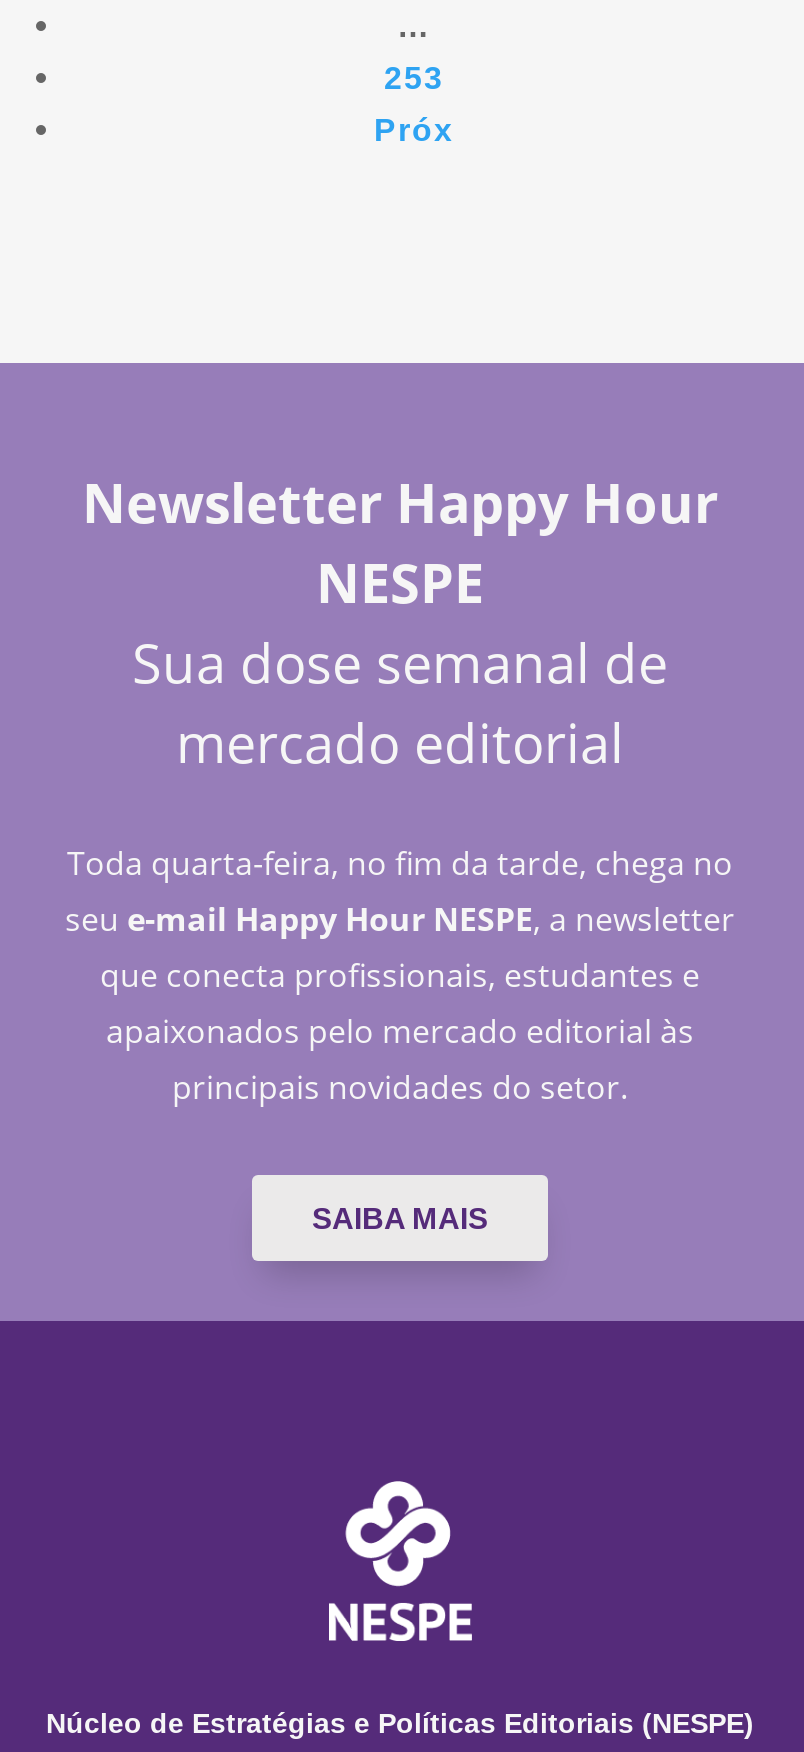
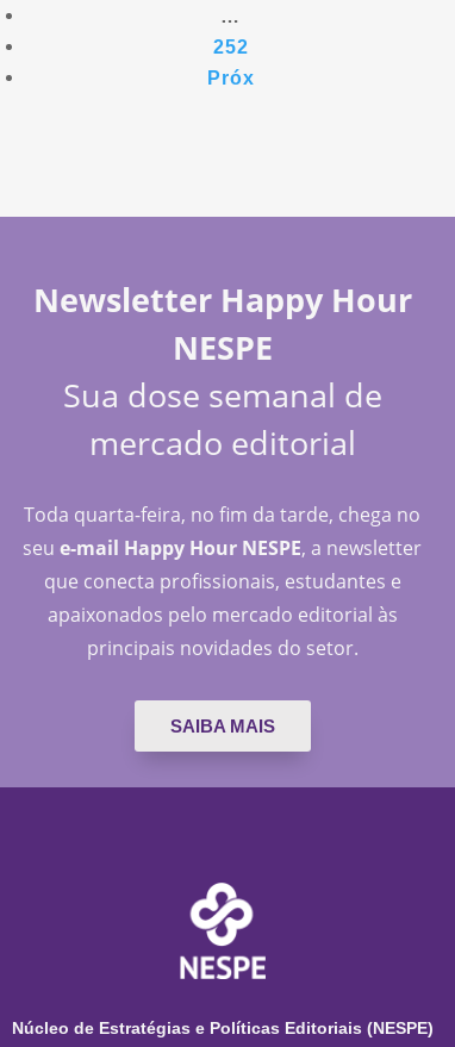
[384,61,444,95] 253 -> [213,37,249,57] 252

